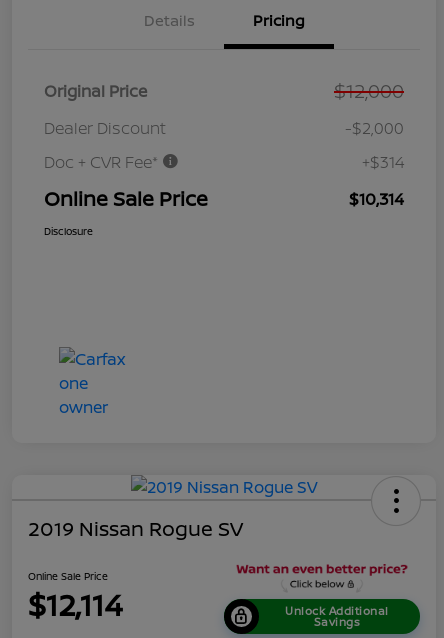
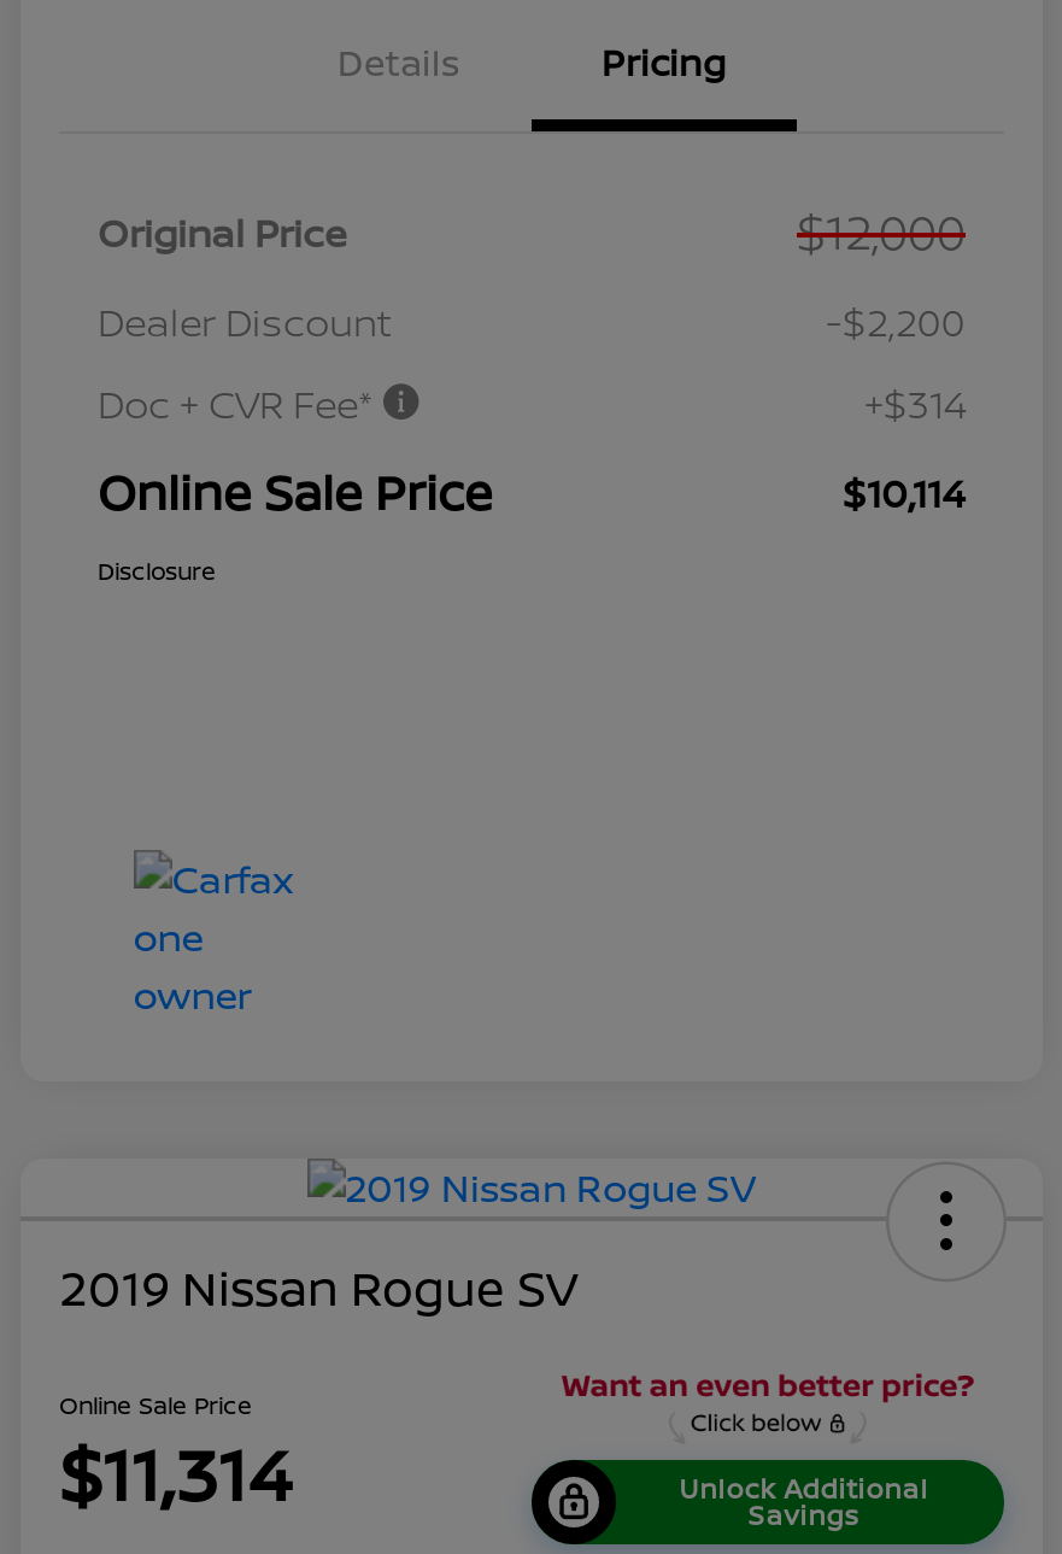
[345,116,404,138] -$2,000 -> [826,297,966,350] -$2,200
[349,187,404,209] $10,314 -> [843,468,966,521] $10,114
[28,584,122,625] $12,114 -> [59,1424,291,1523] $11,314

